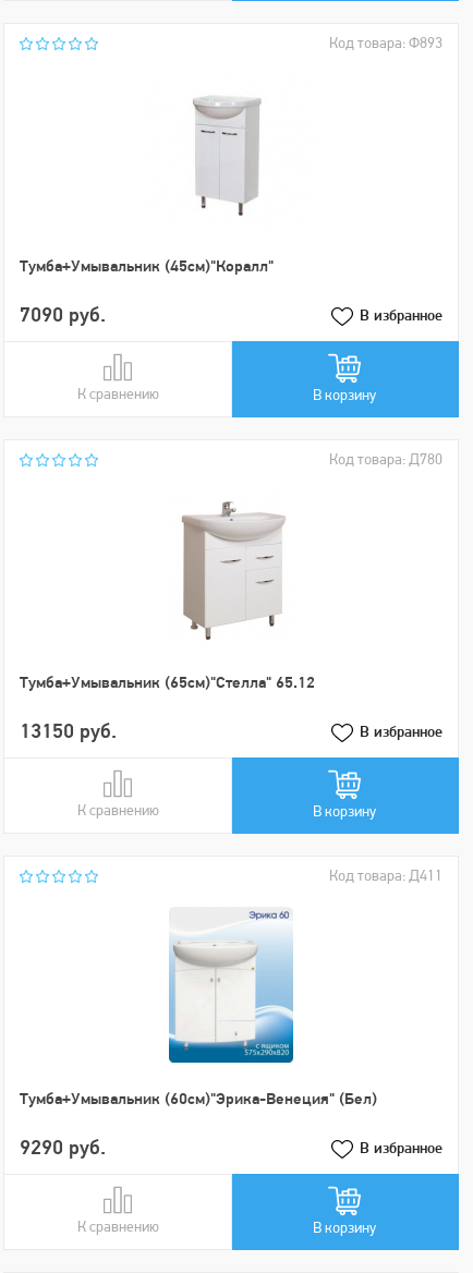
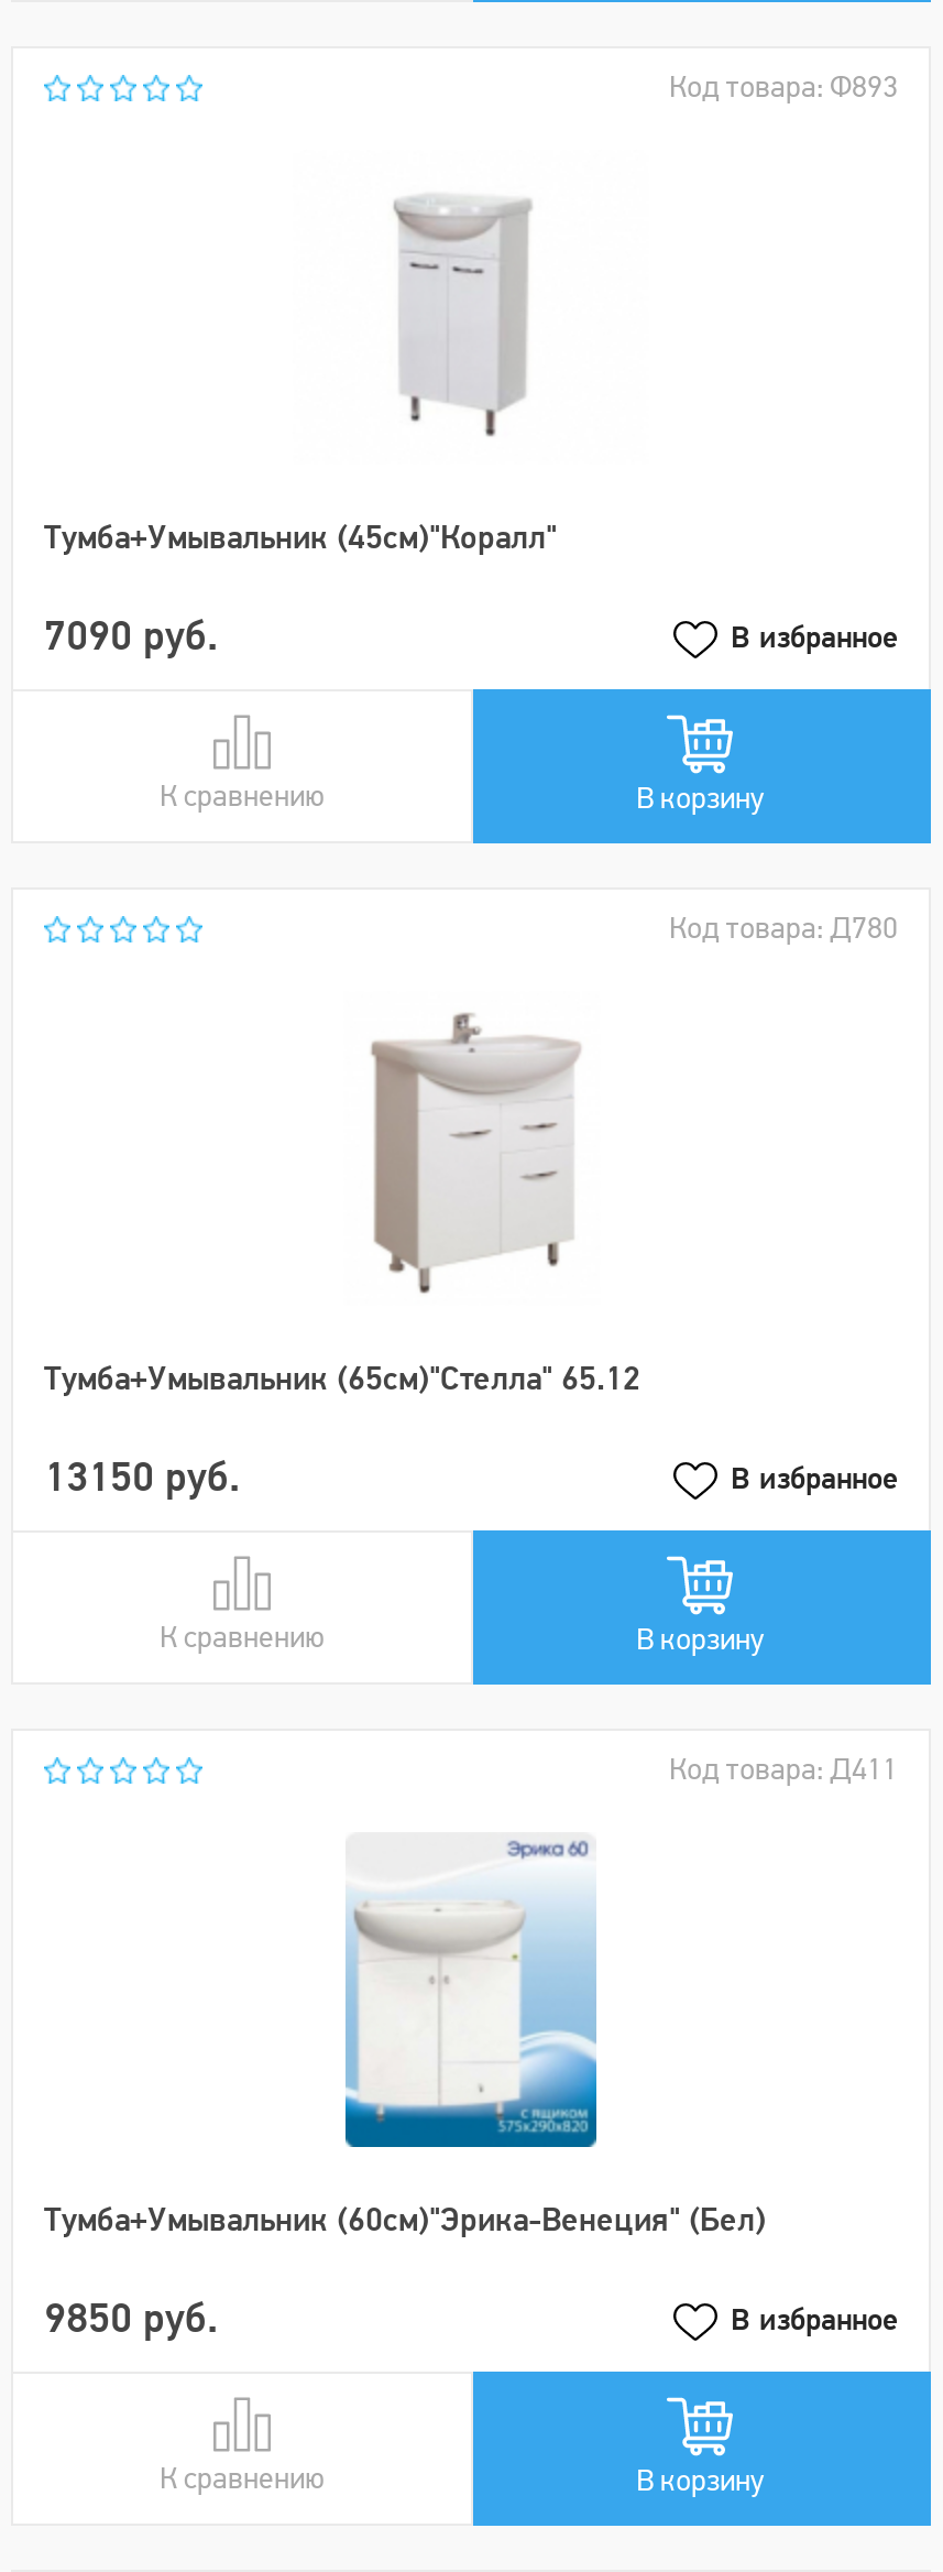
[20,1139,106,1160] 9290 руб. -> [44,2301,218,2343] 9850 руб.

